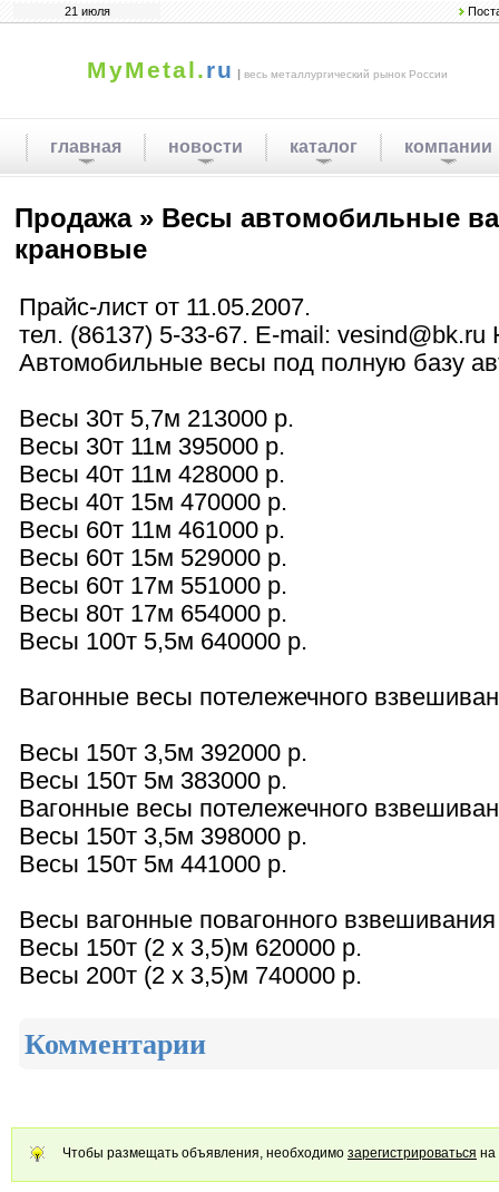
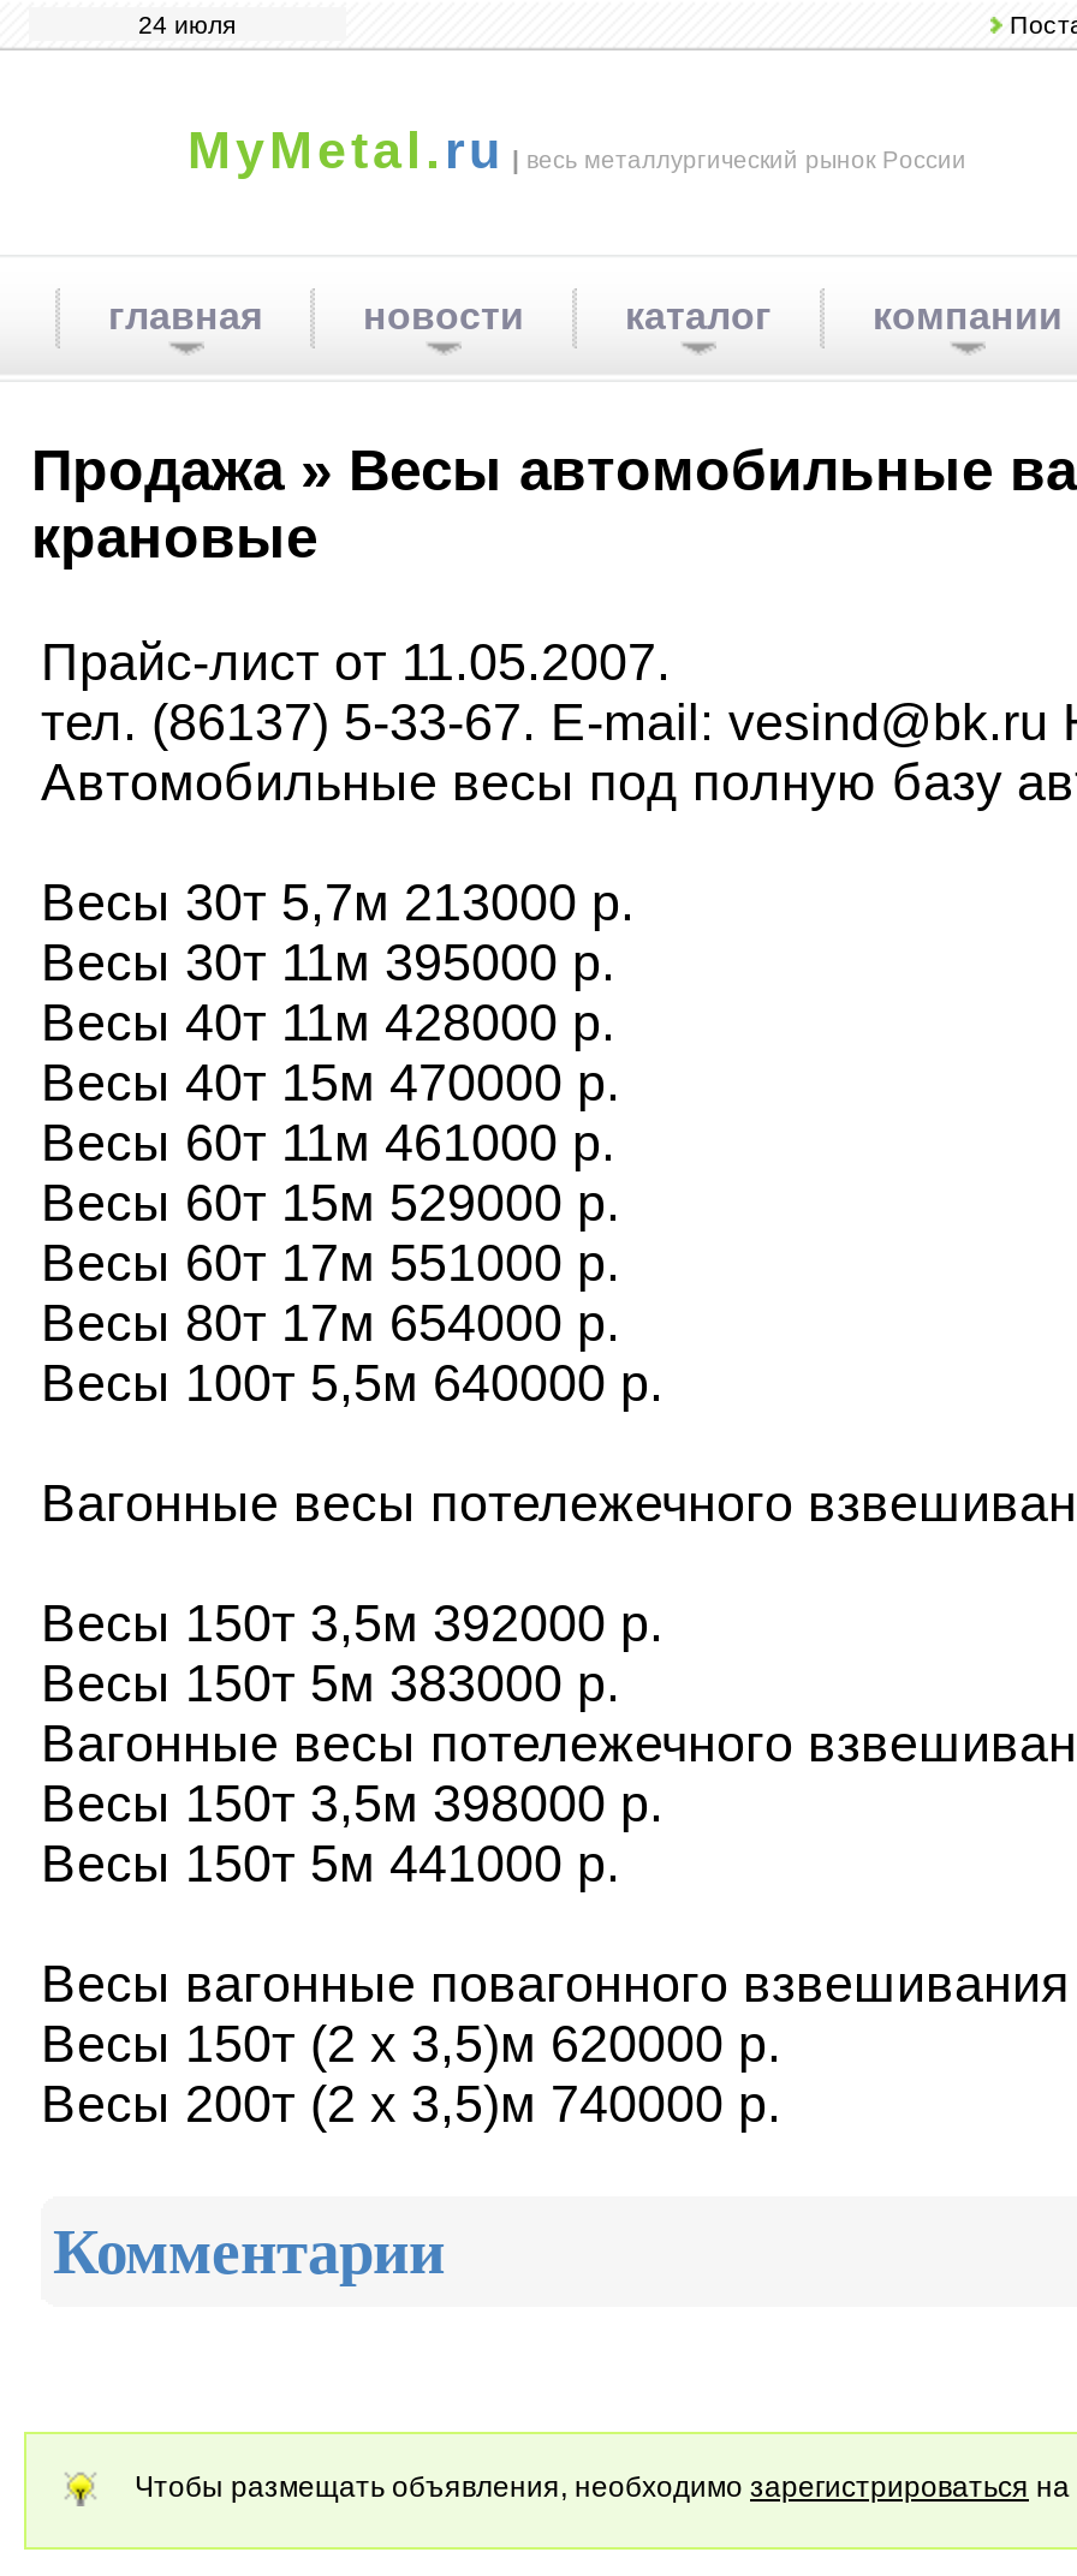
[64,4,110,18] 21 июля -> [138,10,237,38] 24 июля

